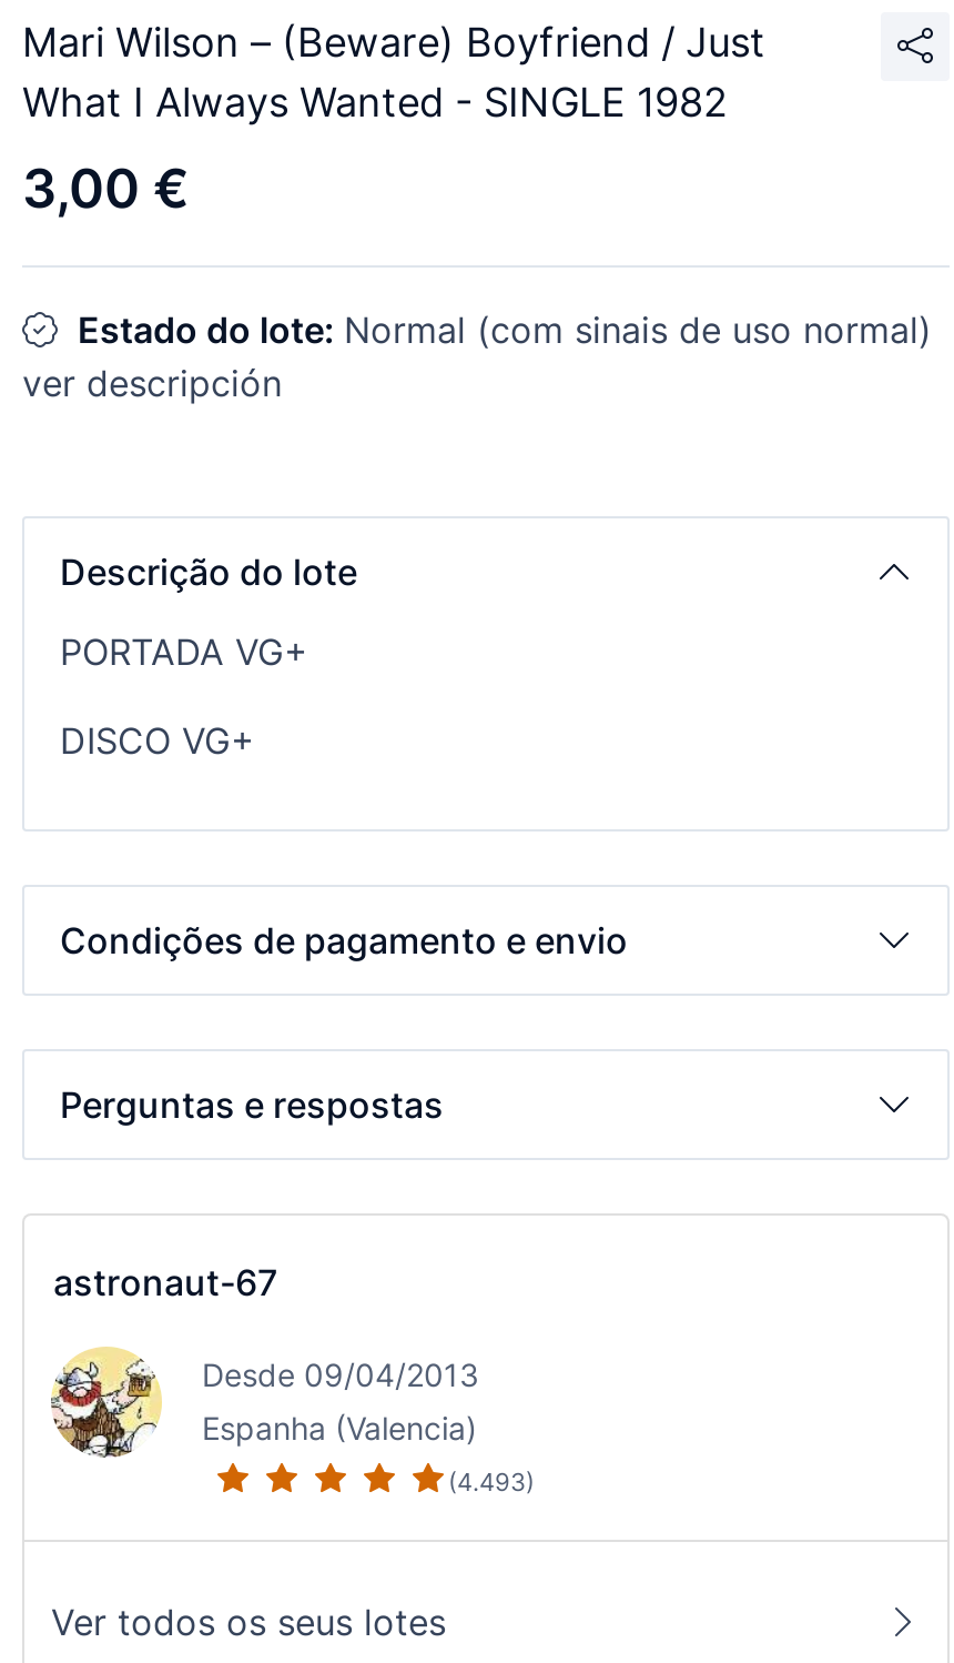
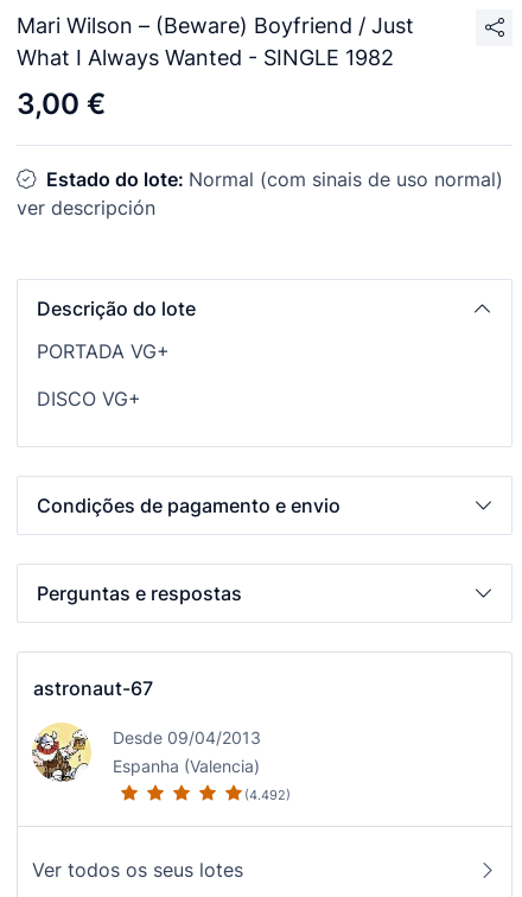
[448,1466,535,1497] (4.493) -> [244,786,291,803] (4.492)

